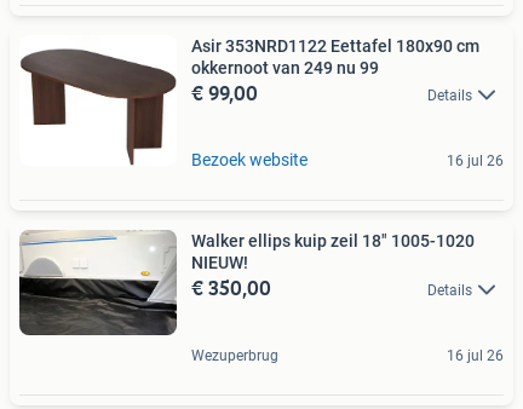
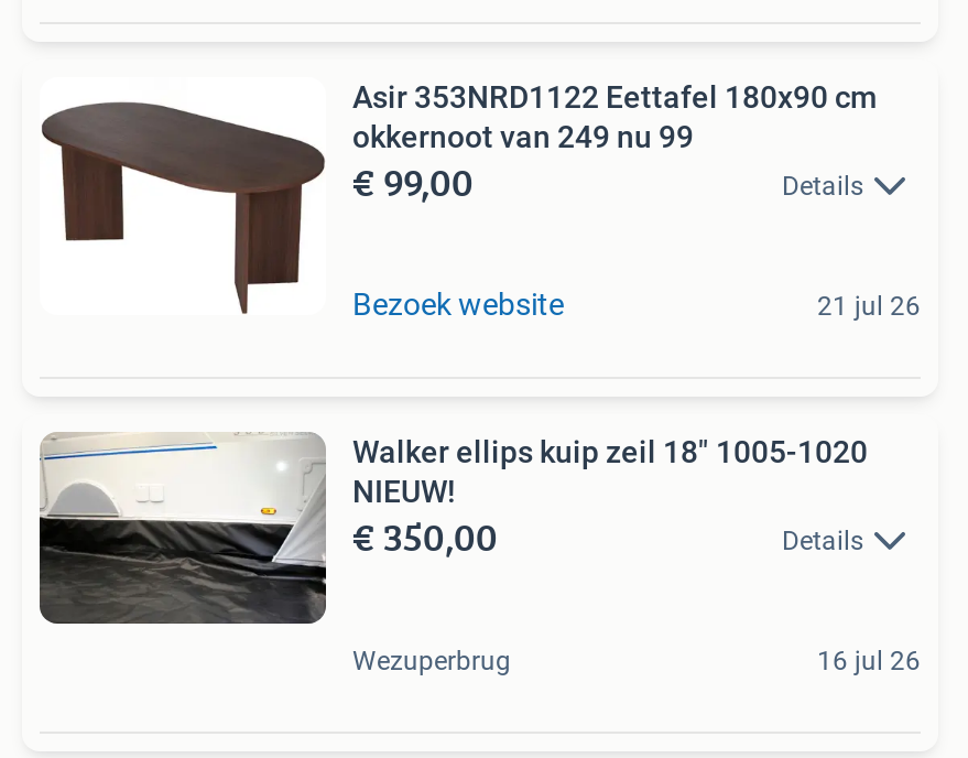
[447,152,504,169] 16 jul 26 -> [817,291,921,322] 21 jul 26

